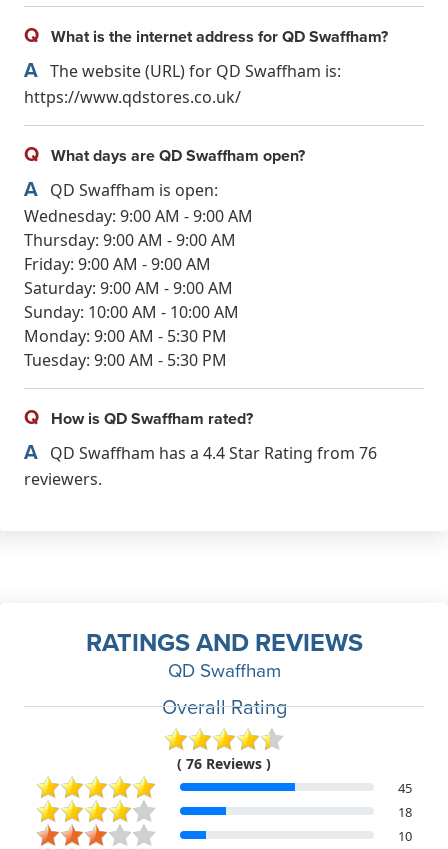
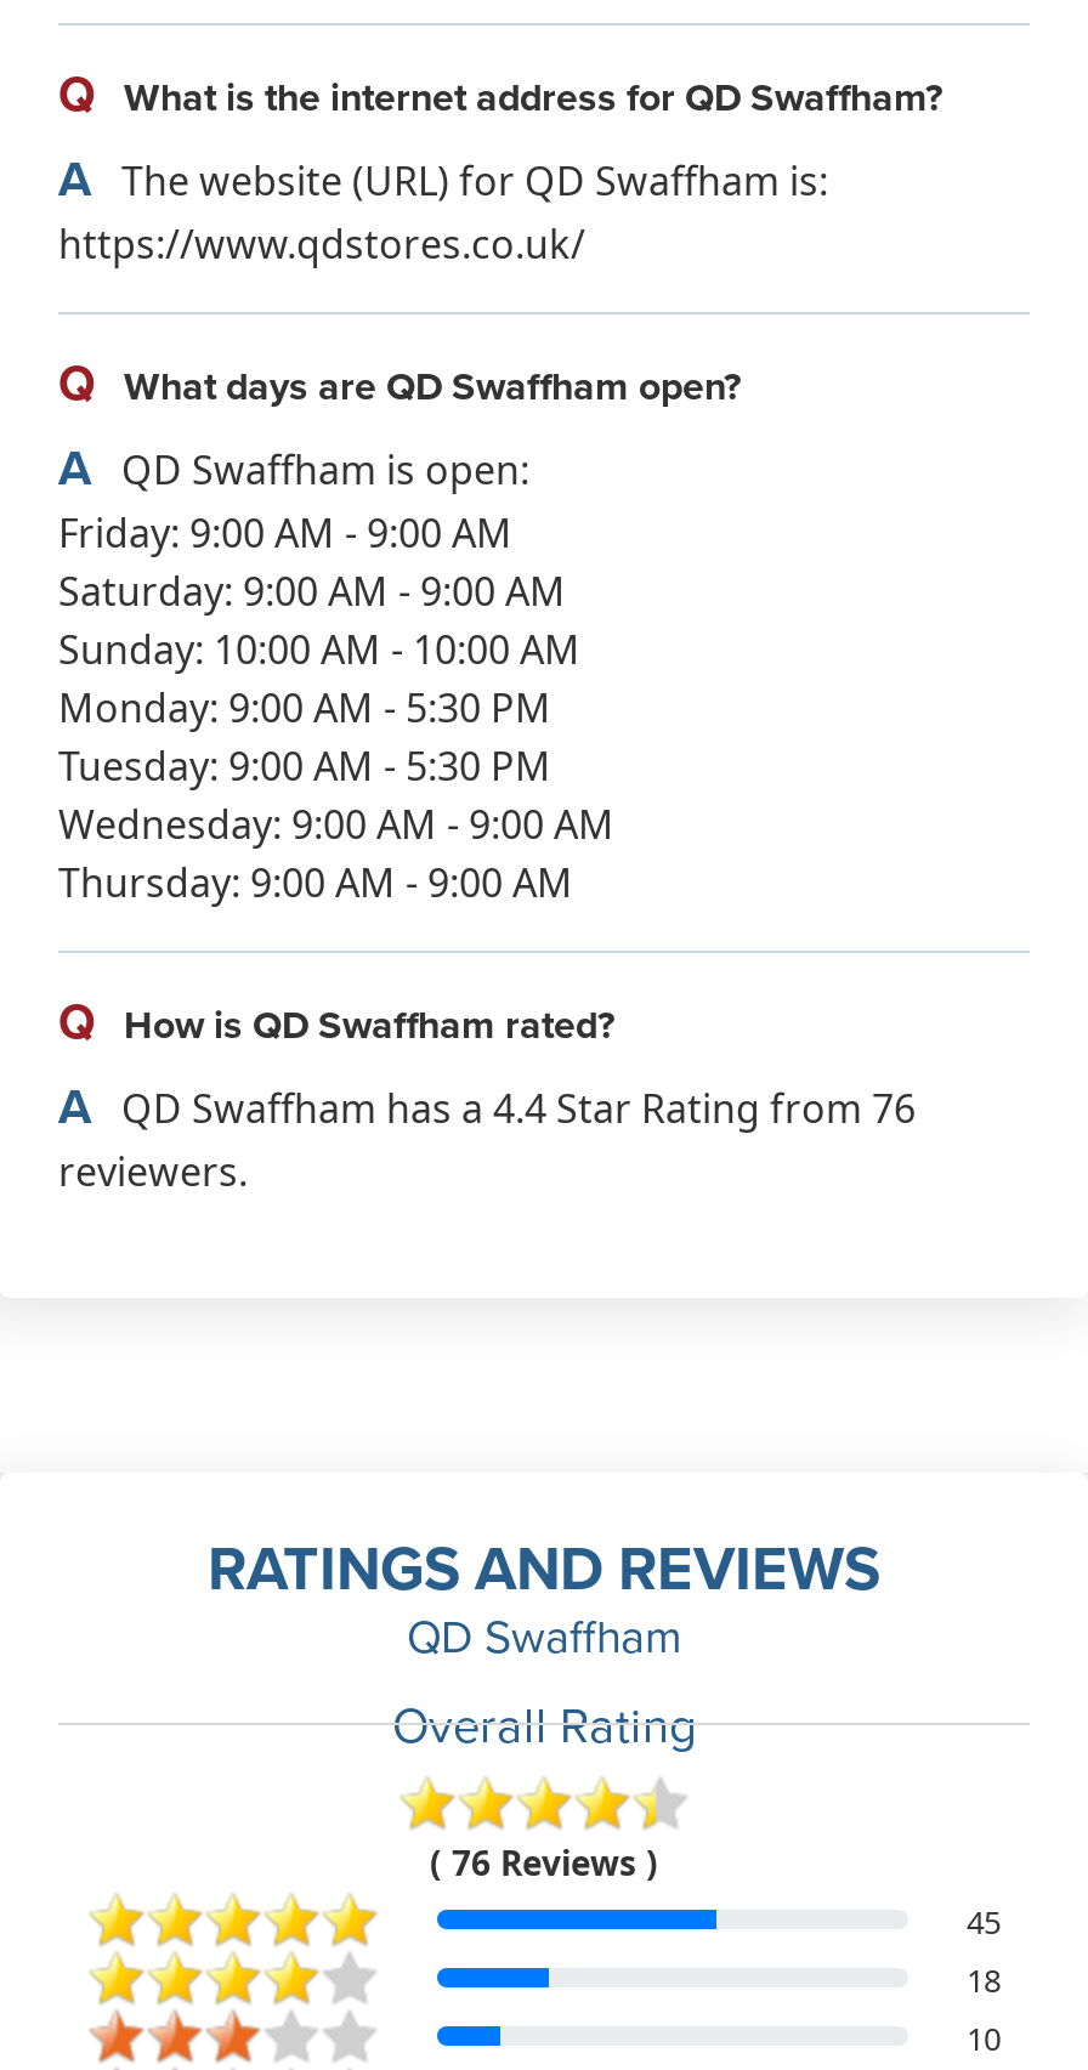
moved [24,205,253,251] -> [58,798,614,909]: Wednesday: 9:00 AM - 9:00 AM | Thursday: 9:00 AM - 9:00 AM
moved [24,253,239,371] -> [58,506,580,793]: Friday: 9:00 AM - 9:00 AM | Saturday: 9:00 AM - 9:00 AM | Sunday: 10:00 AM - 10:00 AM | Monday: 9:00 AM - 5:30 PM | Tuesday: 9:00 AM - 5:30 PM

